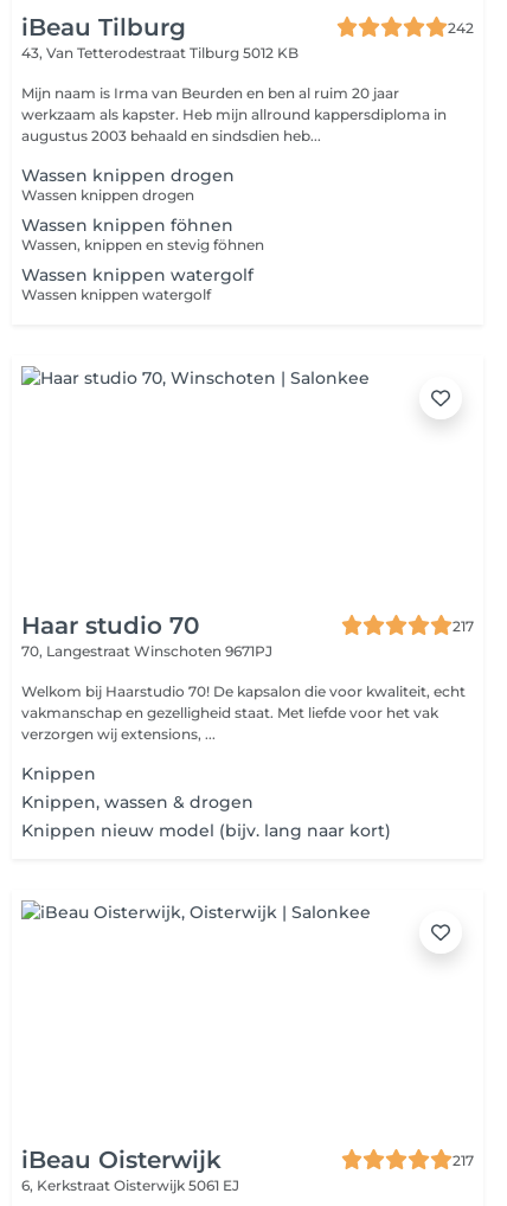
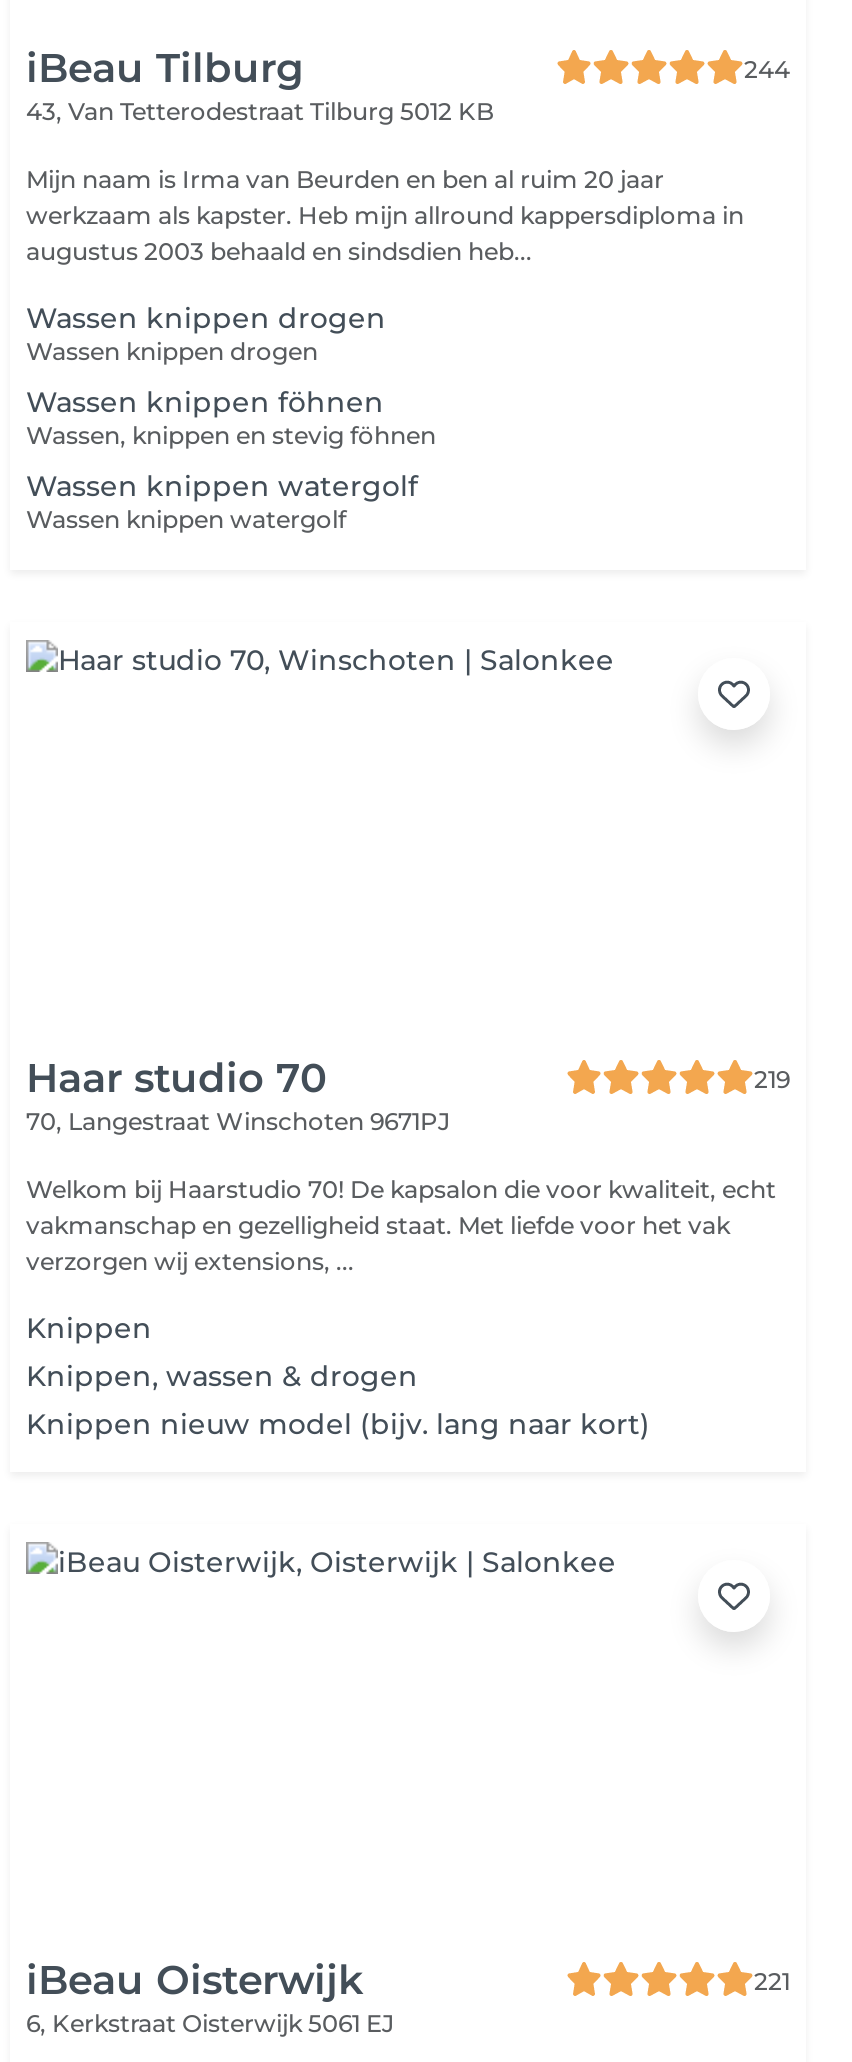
[448,19,474,37] 242 -> [744,54,790,84] 244
[453,617,474,635] 217 -> [754,1064,790,1094] 219
[453,1152,474,1169] 217 -> [754,1966,790,1996] 221

